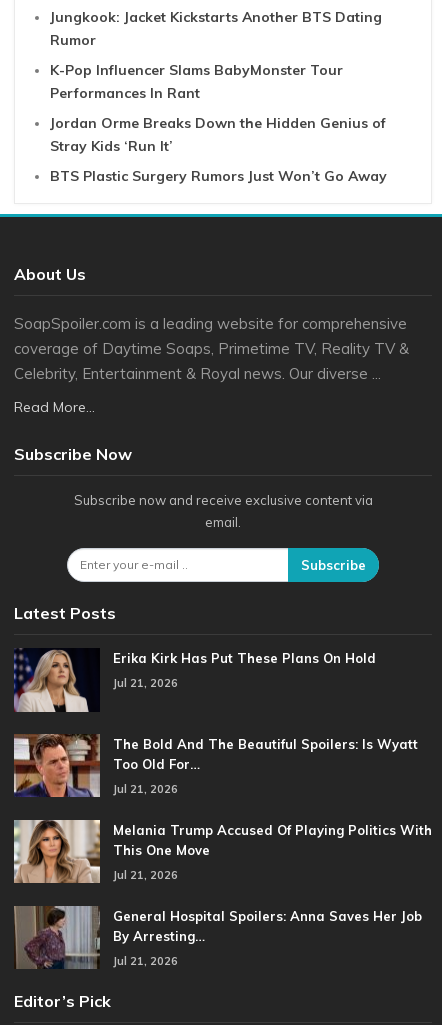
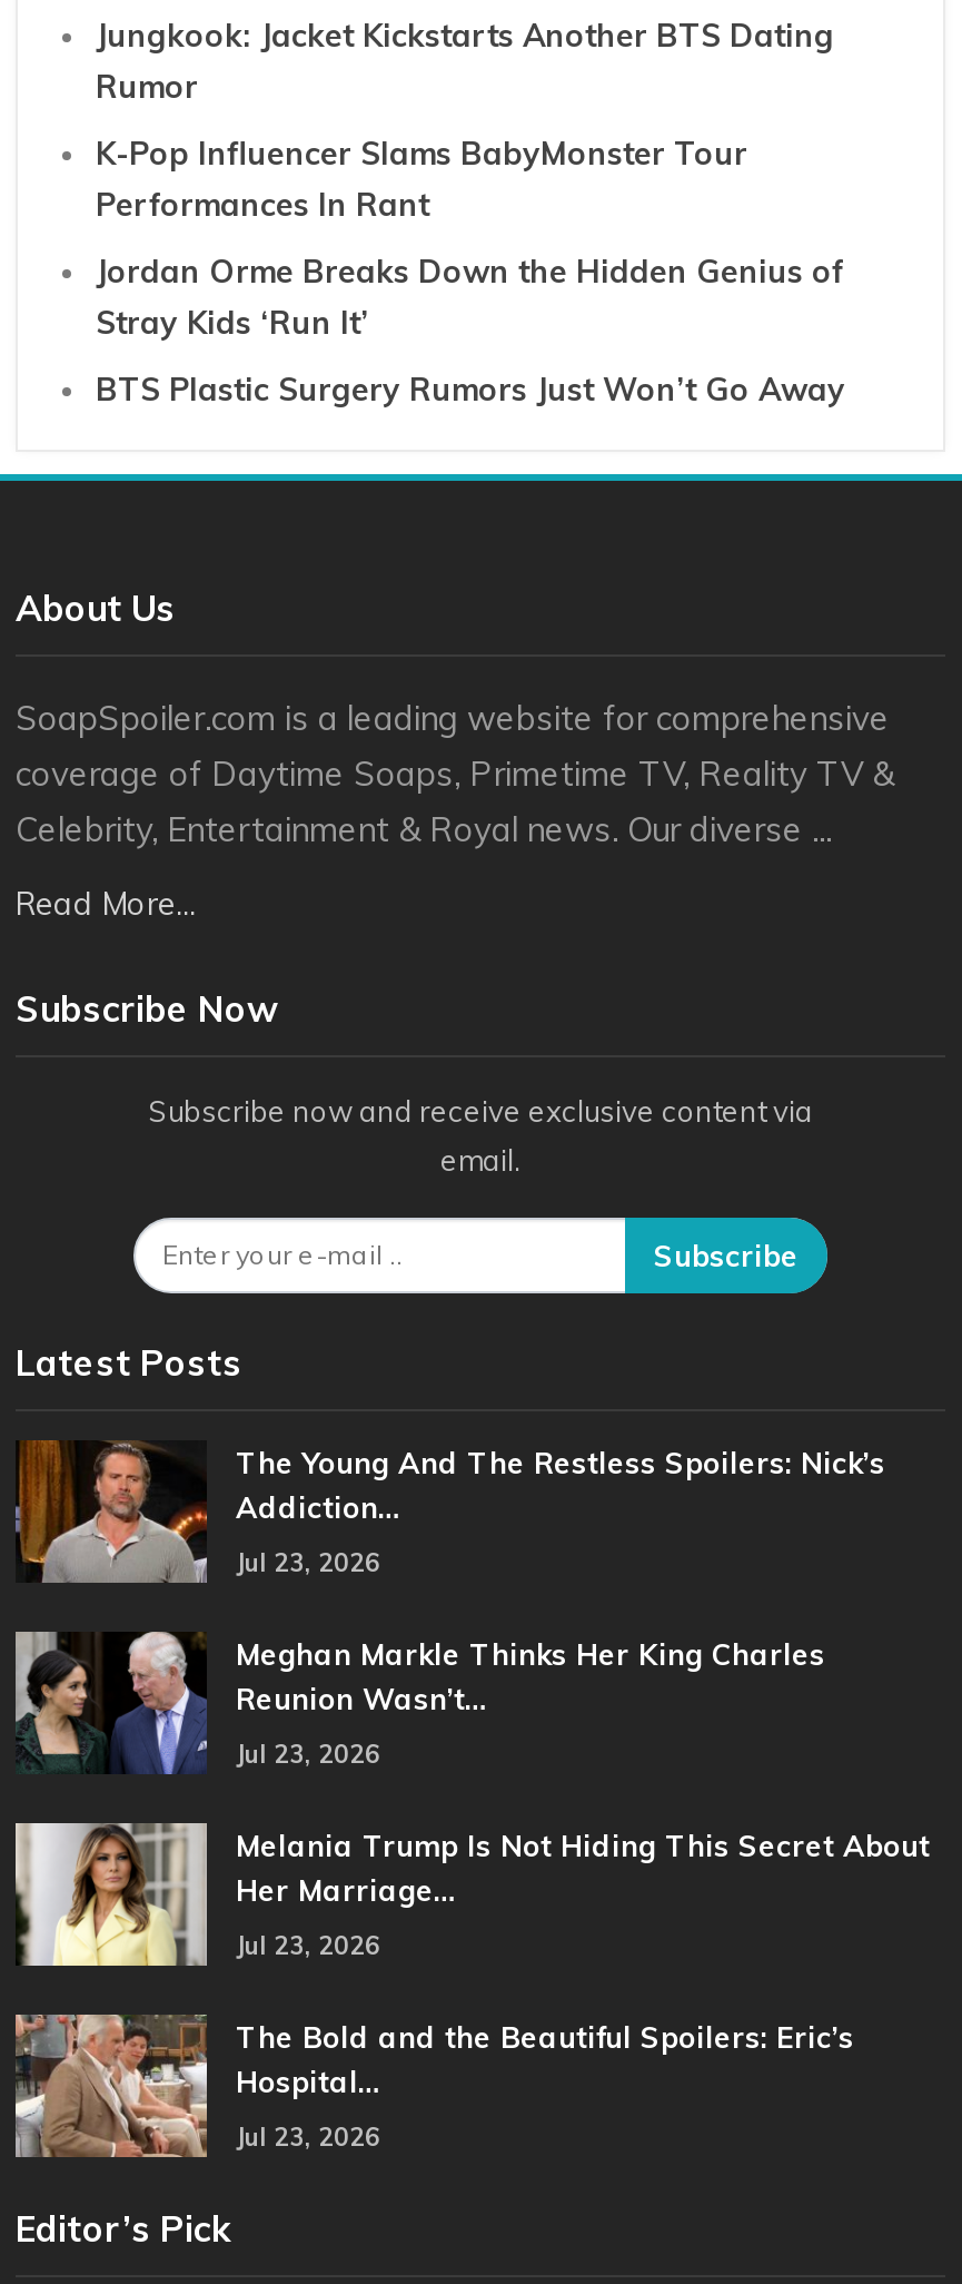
[13,648,376,713] [image] | Erika Kirk Has Put These Plans On Hold -> [13,1440,885,1585] [image] | The Young And The Restless Spoilers: Nick’s | Addiction…
[113,676,178,690] Jul 21, 2026 -> [236,1548,380,1579] Jul 23, 2026
[13,733,418,798] [image] | The Bold And The Beautiful Spoilers: Is Wyatt | Too Old For… -> [13,1630,825,1776] [image] | Meghan Markle Thinks Her King Charles | Reunion Wasn’t…
[113,782,178,796] Jul 21, 2026 -> [236,1739,380,1770] Jul 23, 2026
[13,820,432,884] [image] | Melania Trump Accused Of Playing Politics With | This One Move -> [16,1823,930,1968] [image] | Melania Trump Is Not Hiding This Secret About | Her Marriage…
[113,868,178,882] Jul 21, 2026 -> [236,1930,380,1962] Jul 23, 2026
[14,905,422,970] [image] | General Hospital Spoilers: Anna Saves Her Job | By Arresting… -> [13,2012,854,2159] [image] | The Bold and the Beautiful Spoilers: Eric’s | Hospital…
[113,954,178,968] Jul 21, 2026 -> [236,2122,380,2153] Jul 23, 2026

